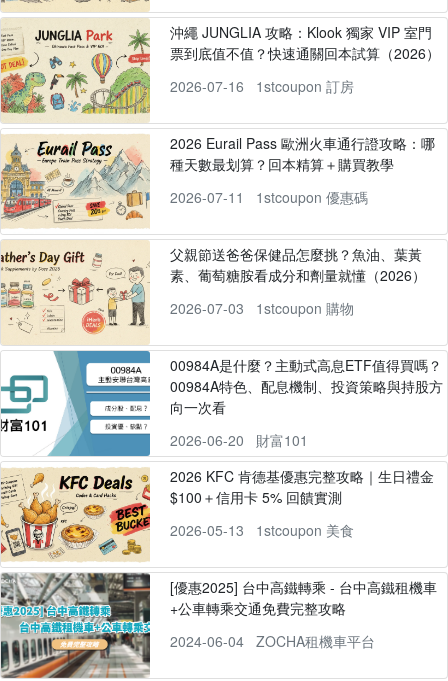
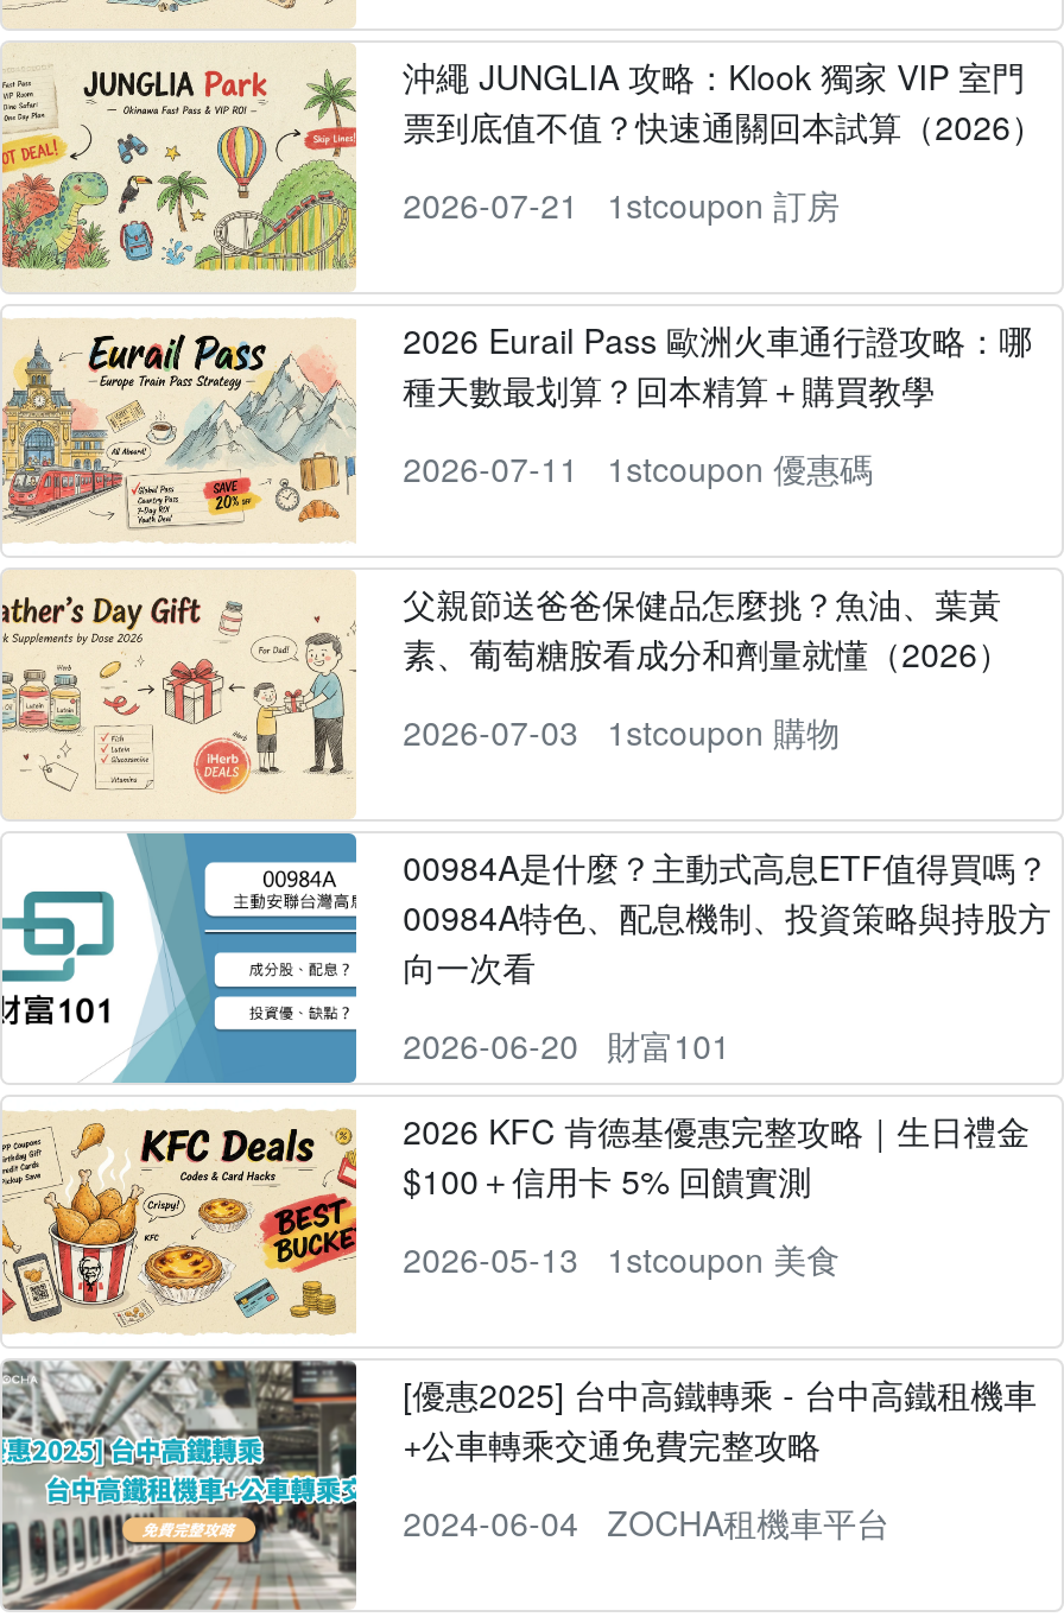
[170,76,354,96] 2026-07-16 1stcoupon 訂房 -> [403,180,840,228] 2026-07-21 1stcoupon 訂房

